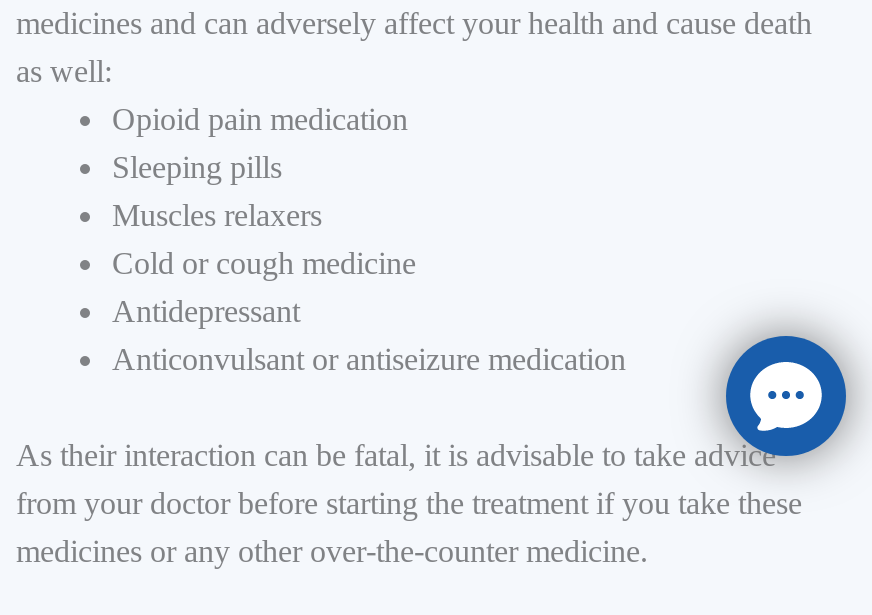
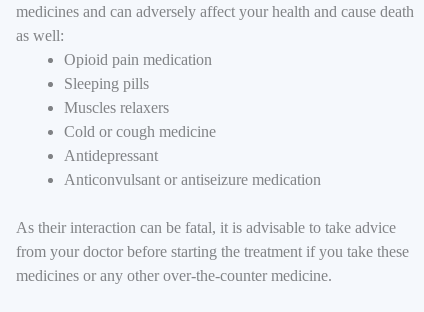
[706,316,866,478] [image] -> none

